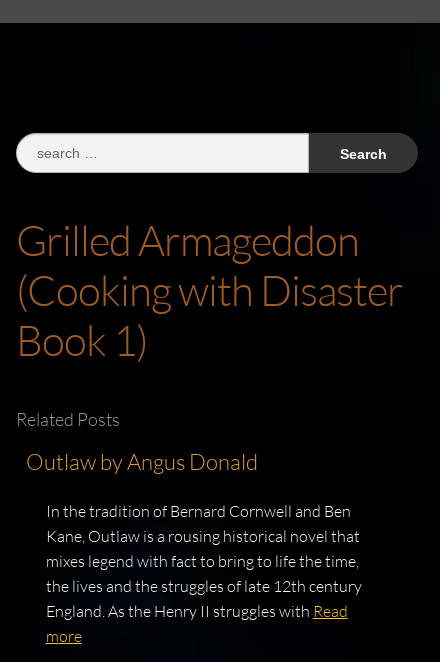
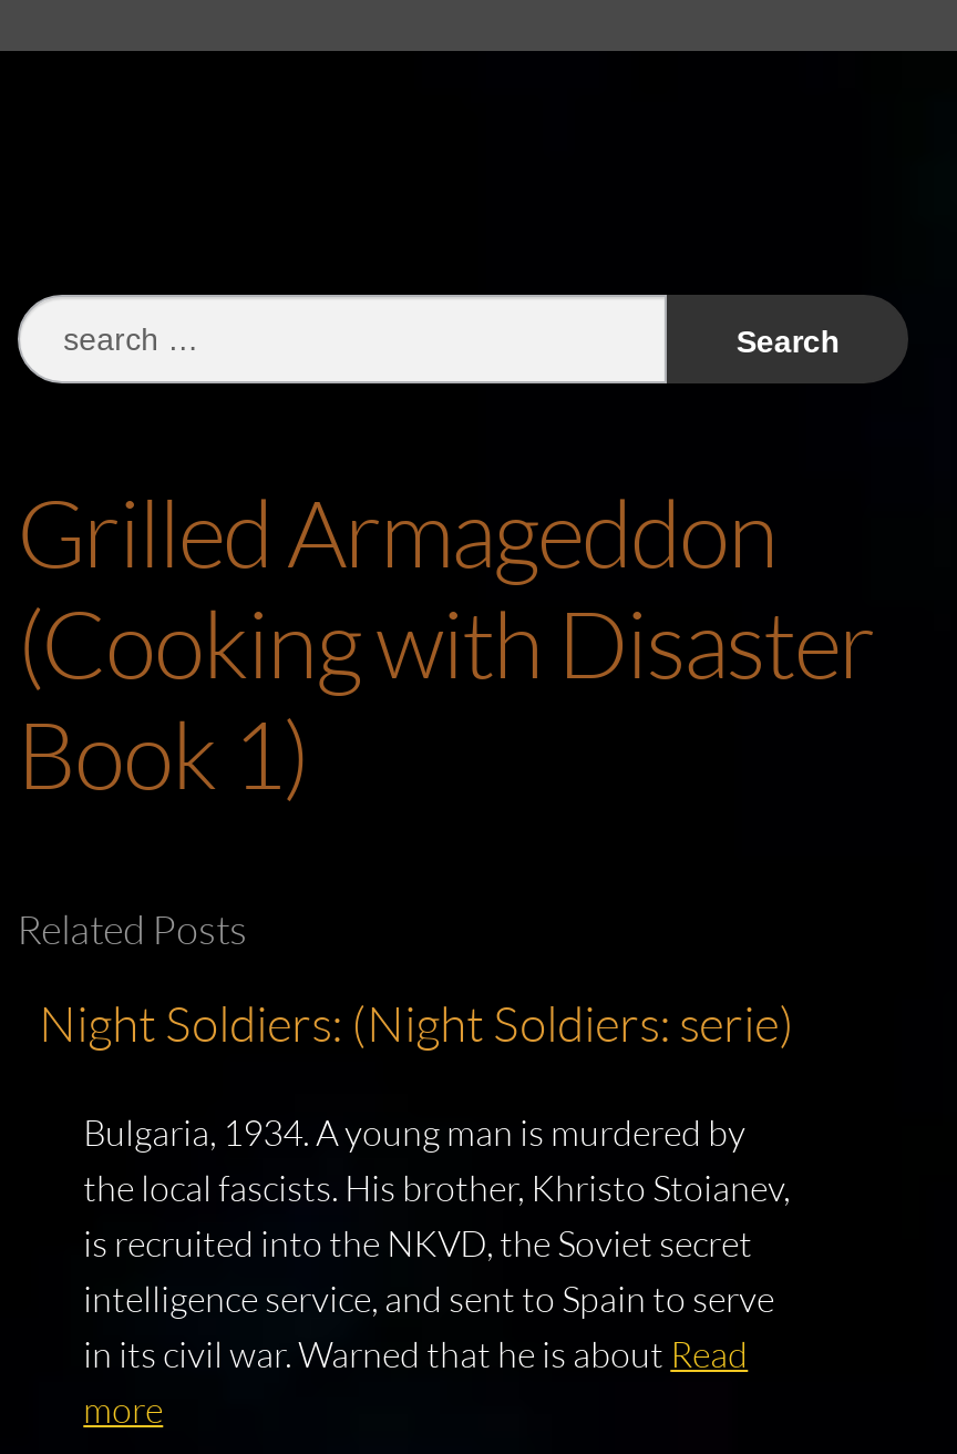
[26,448,258,475] Outlaw by Angus Donald -> [39,993,794,1053] Night Soldiers: (Night Soldiers: serie)
[46,501,362,621] In the tradition of Bernard Cornwell and Ben | Kane, Outlaw is a rousing historical novel that | mixes legend with fact to bring to life the time, | the lives and the struggles of late 12th century | England. As the Henry II struggles with Read -> [83,1111,790,1377] Bulgaria, 1934. A young man is murdered by | the local fascists. His brother, Khristo Stoianev, | is recruited into the NKVD, the Soviet secret | intelligence service, and sent to Spain to serve | in its civil war. Warned that he is about Read

